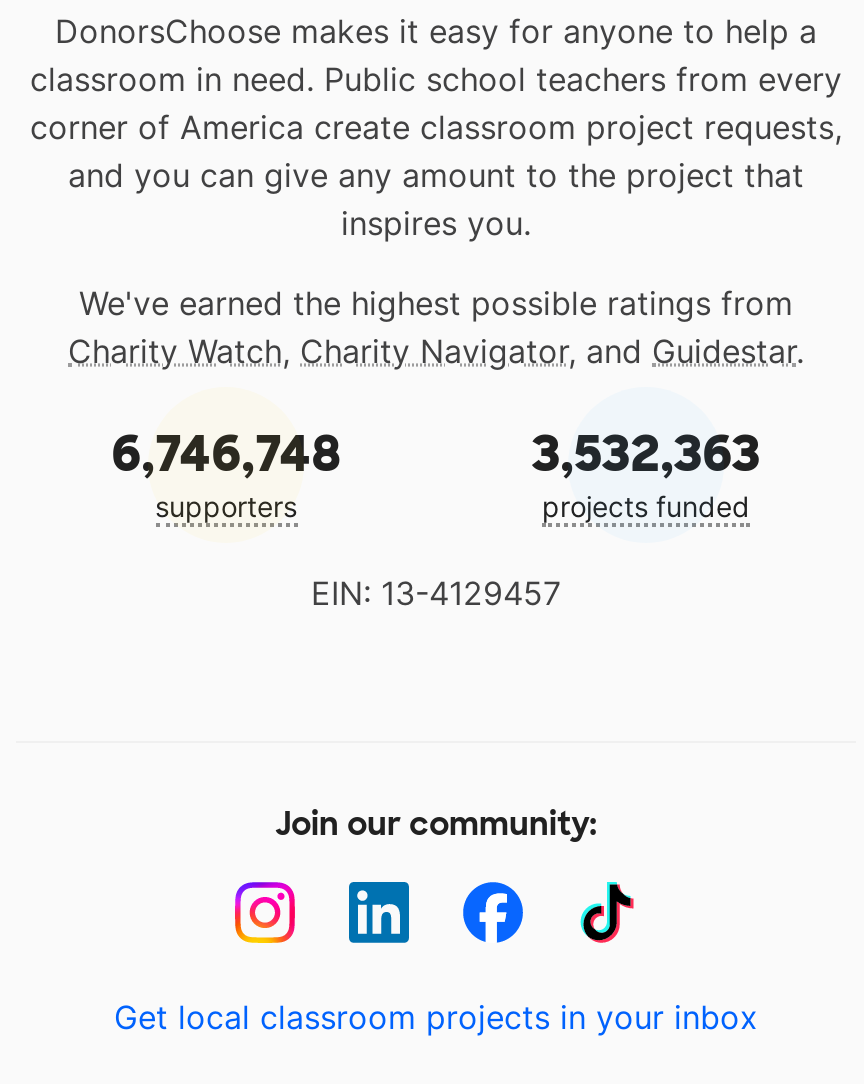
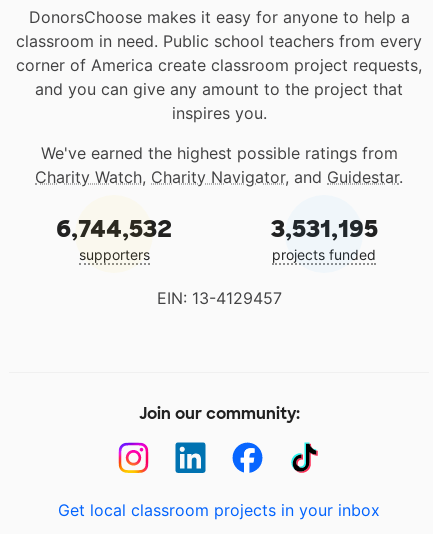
[111,424,341,486] 6,746,748 -> [56,213,172,244] 6,744,532
[532,424,760,486] 3,532,363 -> [270,213,377,244] 3,531,195

